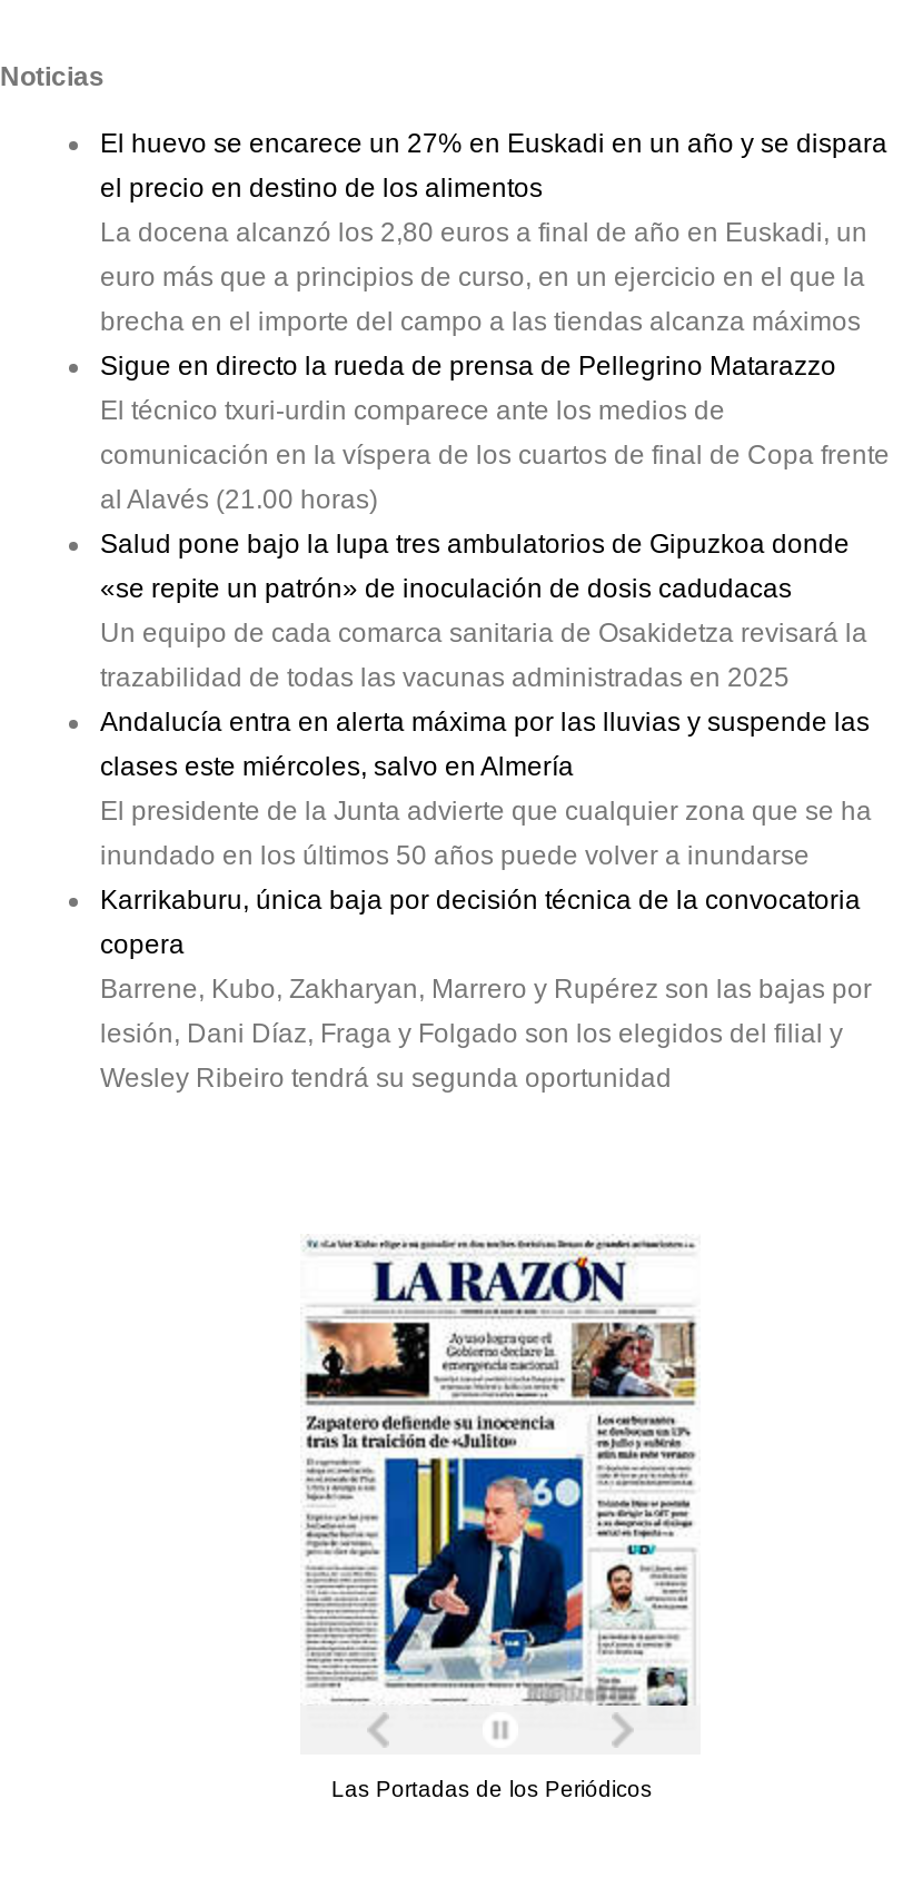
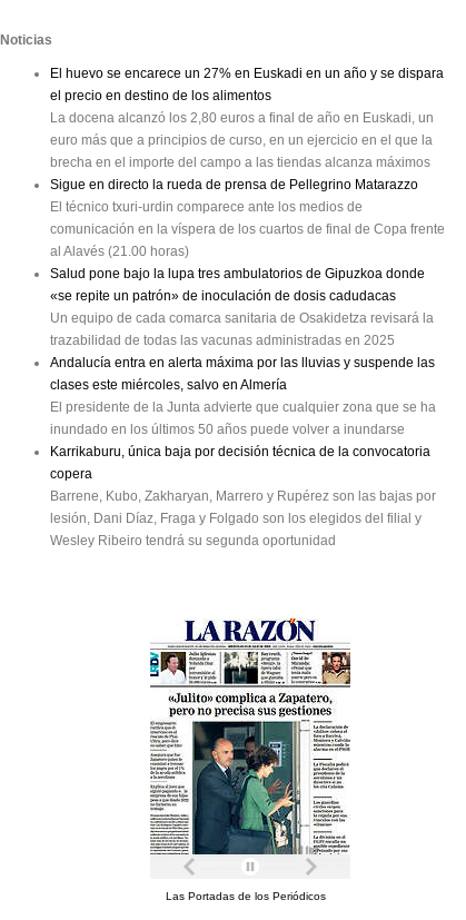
[300,1234,701,1708] [image] -> [149,617,351,855] [image]

